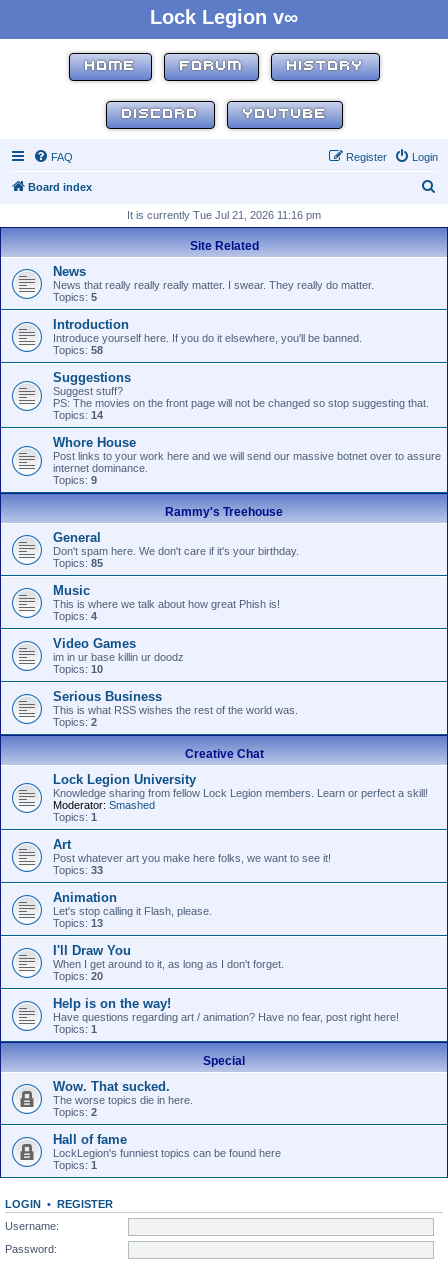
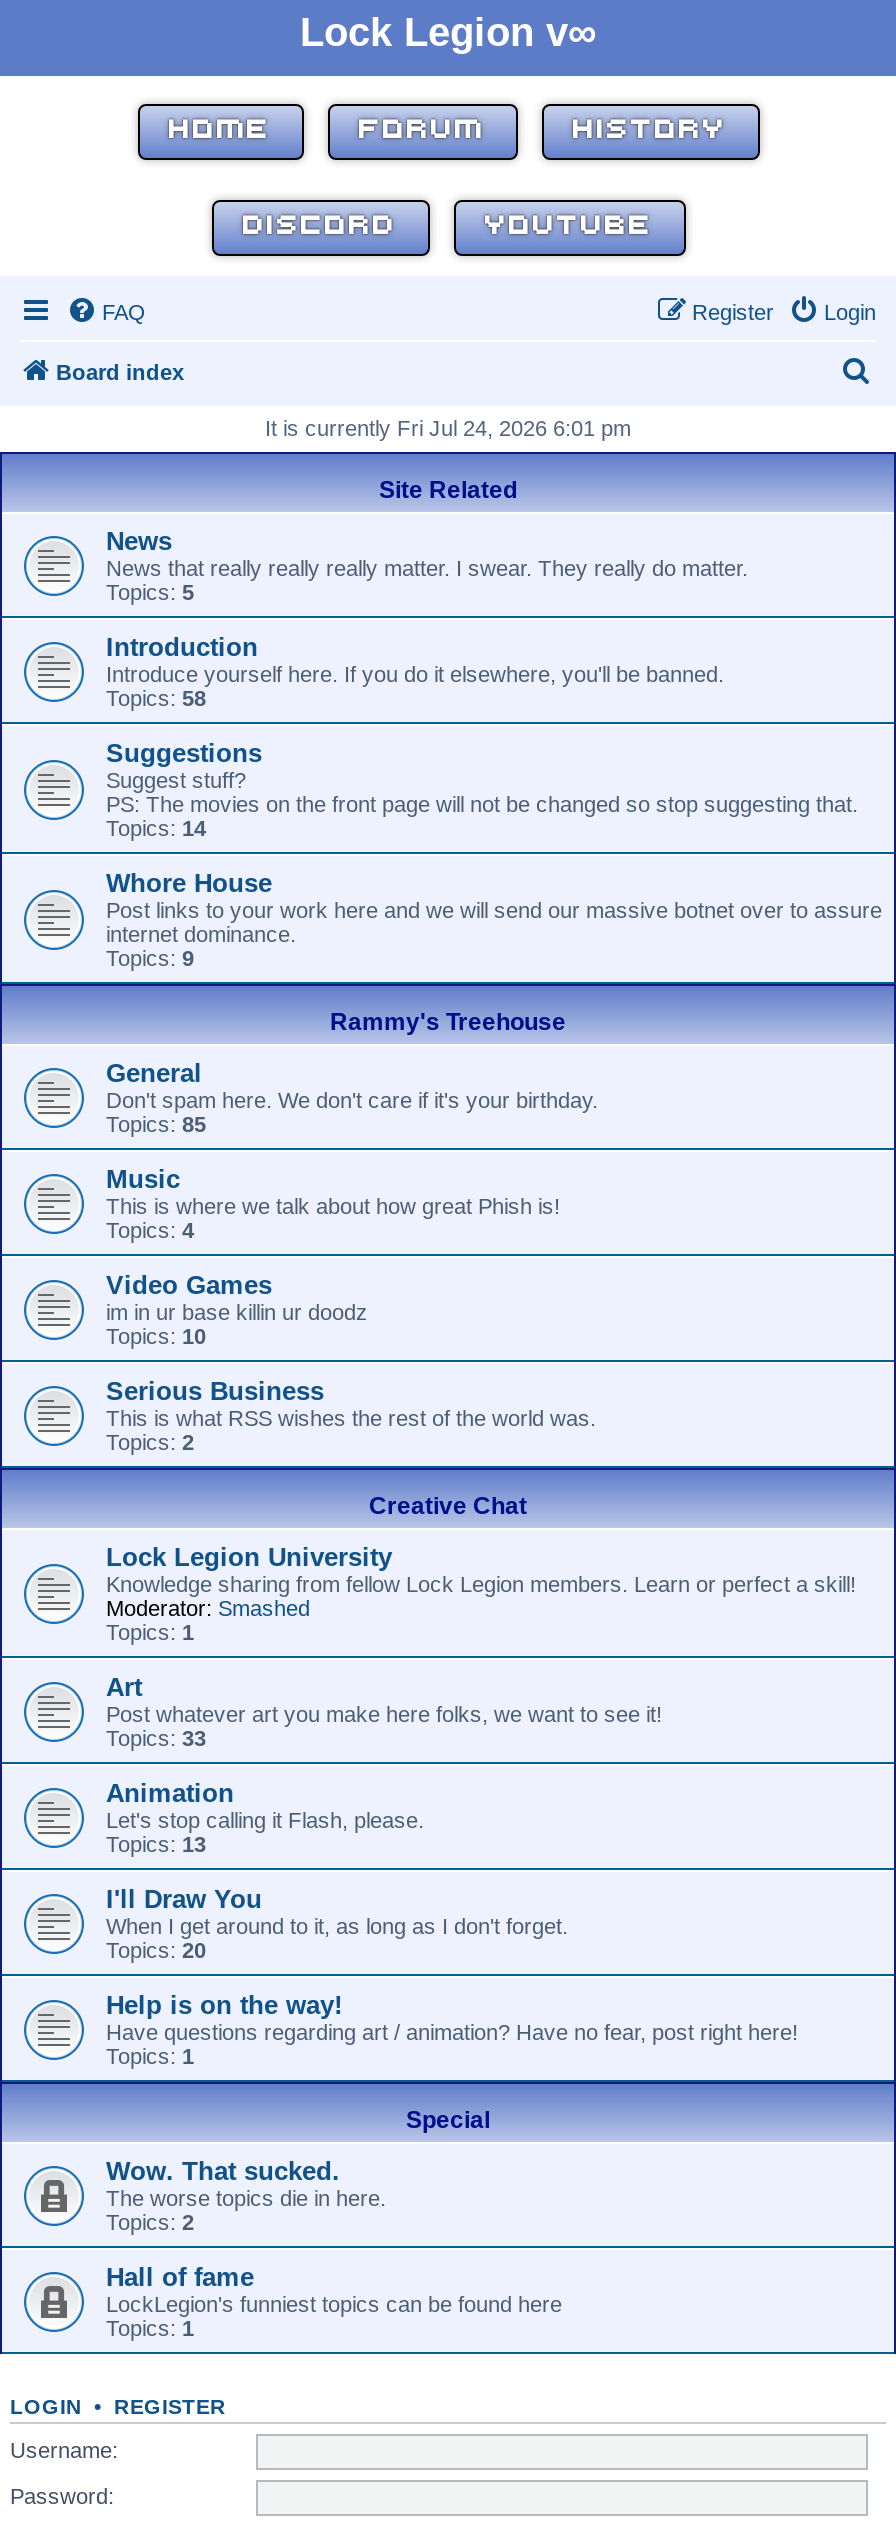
[127,209,321,221] It is currently Tue Jul 21, 2026 11:16 pm -> [265,416,631,440] It is currently Fri Jul 24, 2026 6:01 pm

